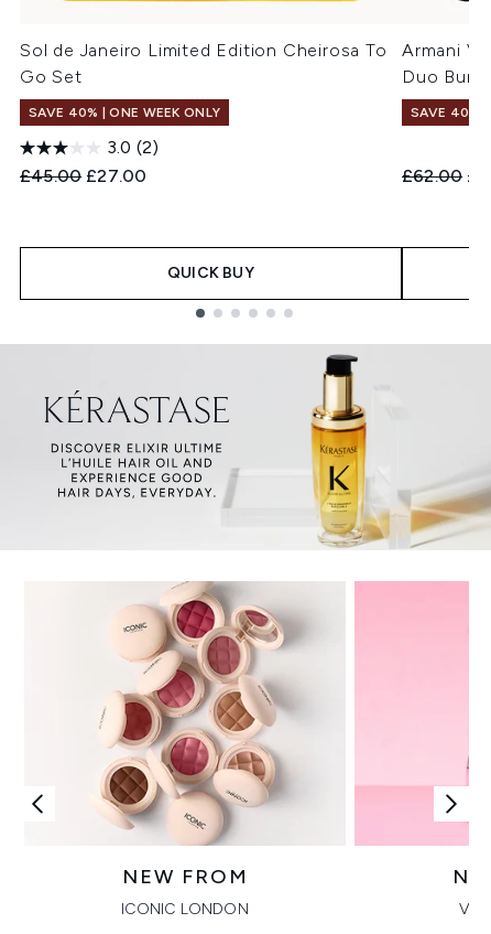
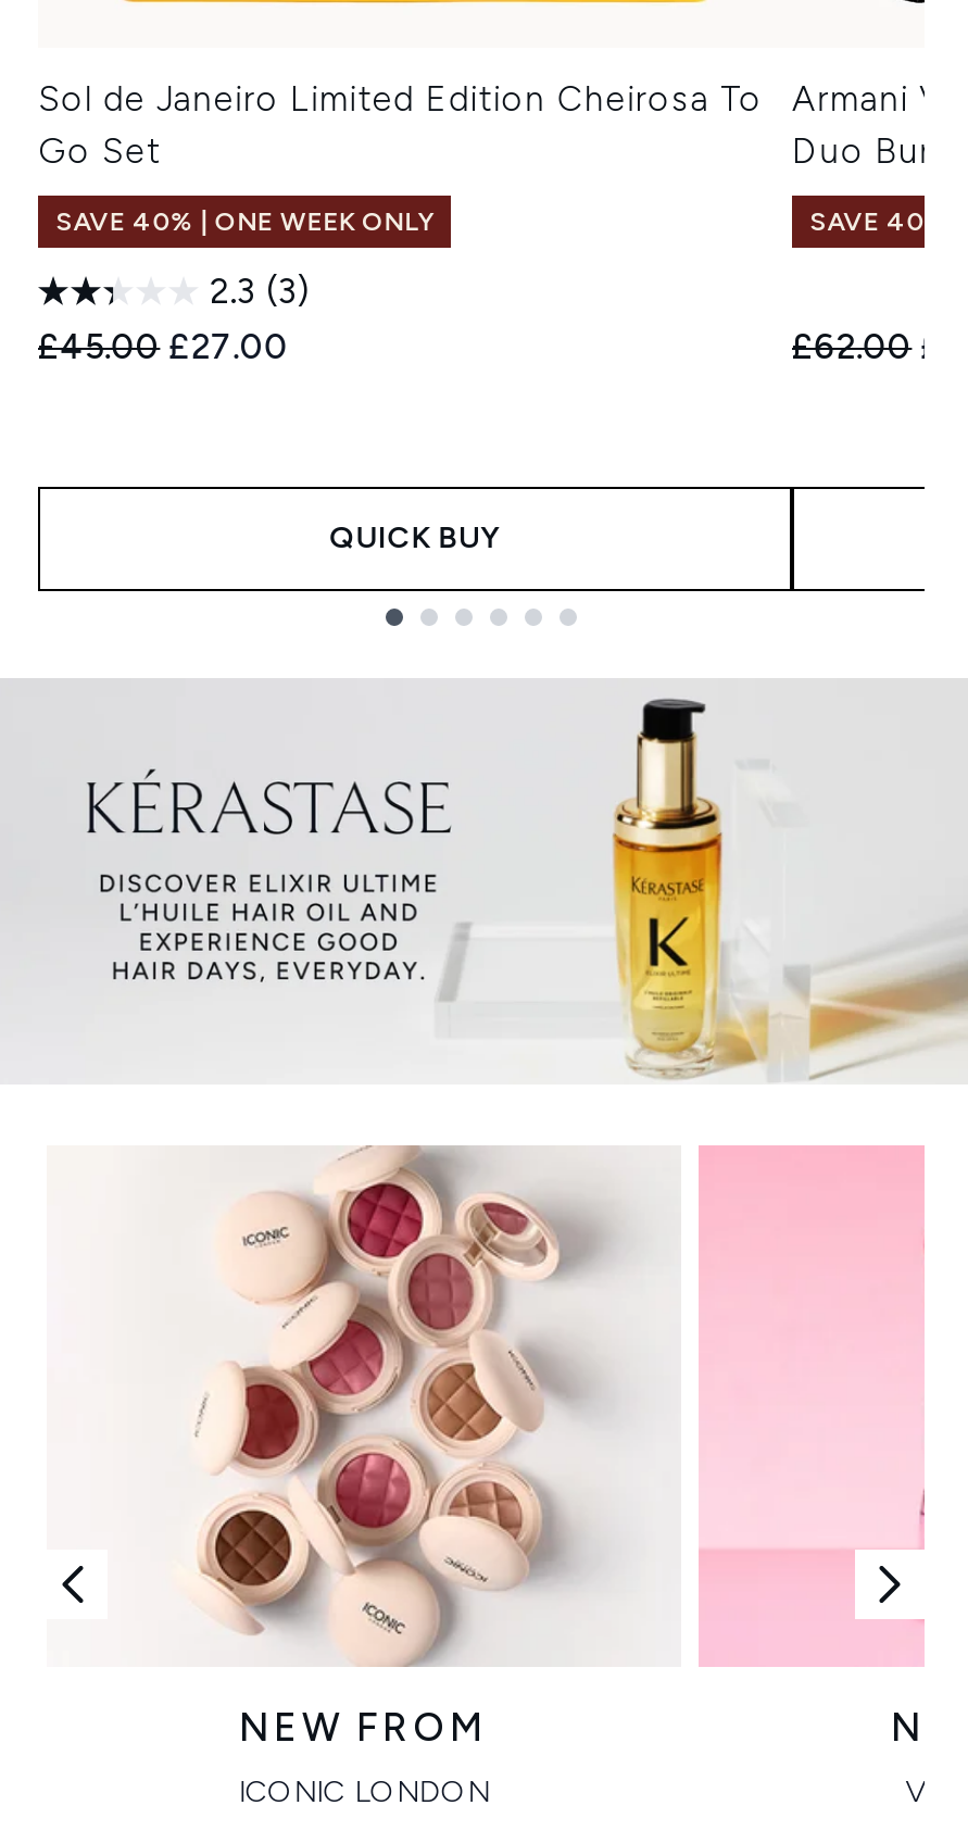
[107,137,159,158] 3.0 (2) -> [210,270,310,311] 2.3 (3)

